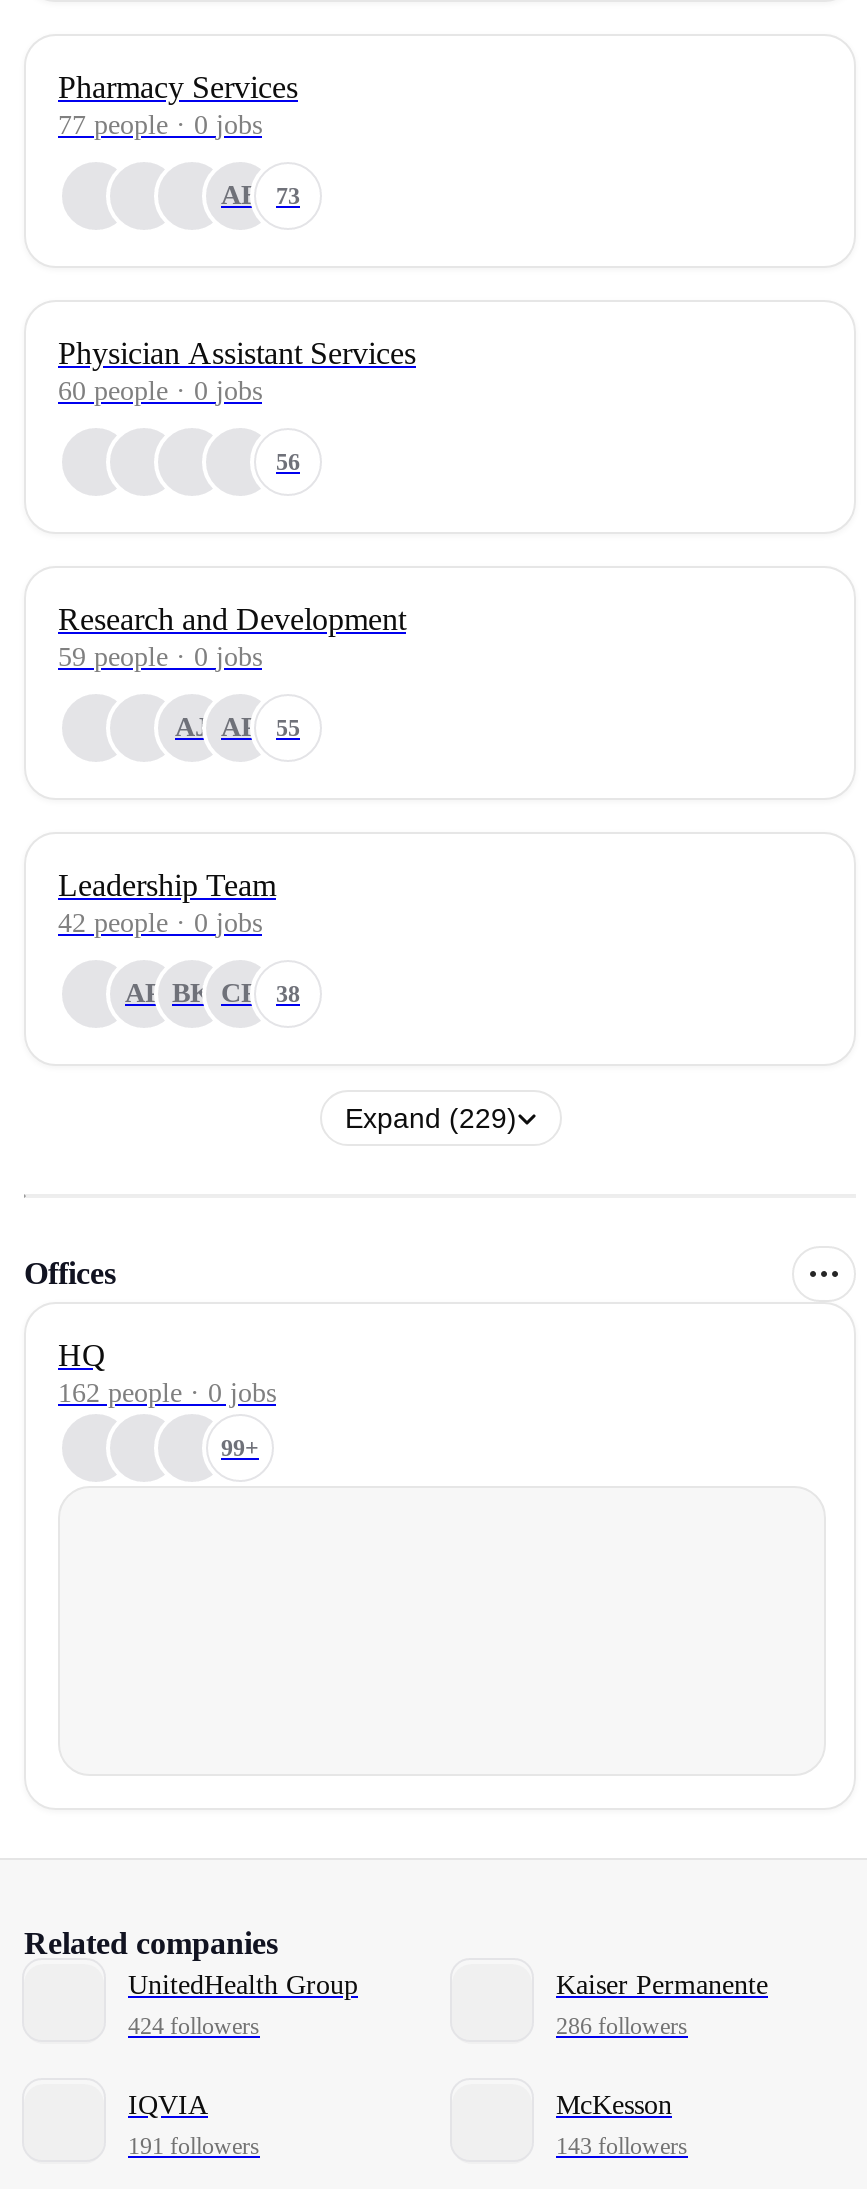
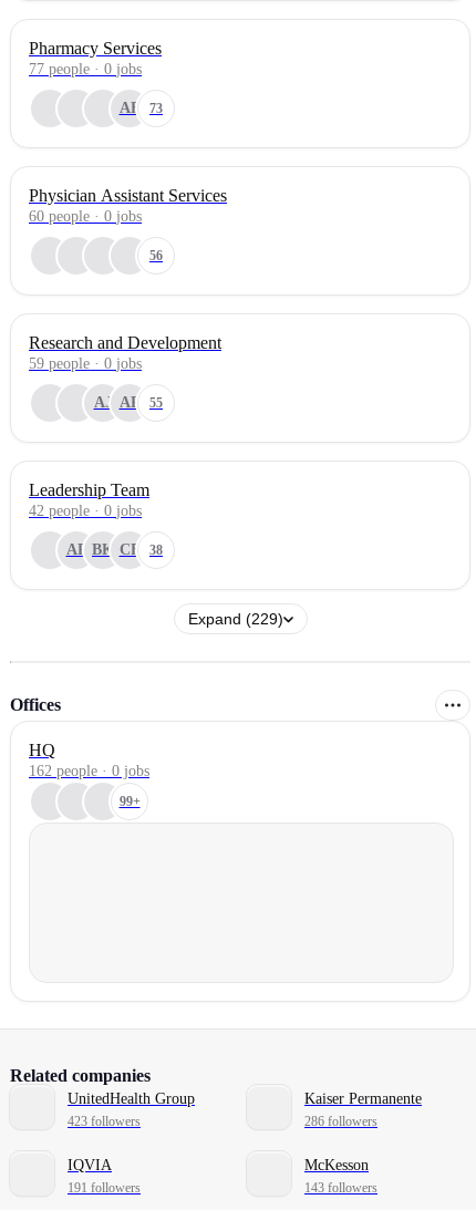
[128,2012,260,2040] 424 followers -> [68,1113,141,1129] 423 followers

